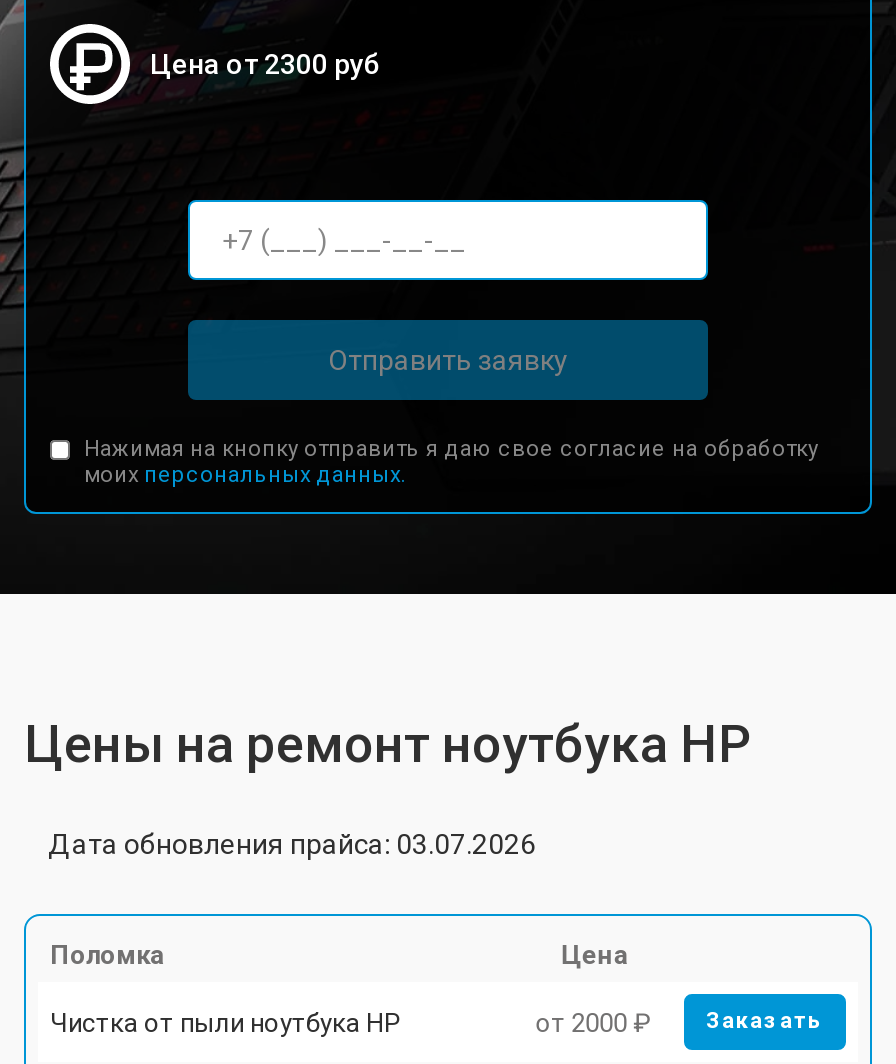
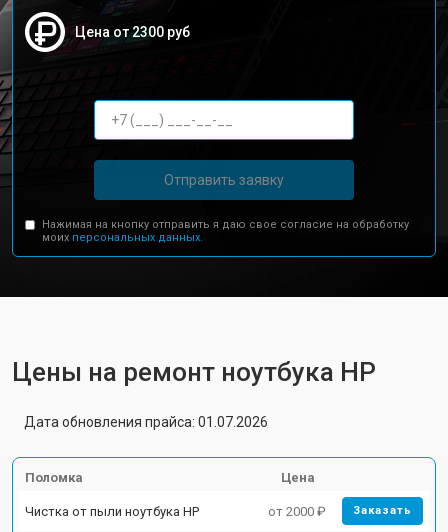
[48,828,536,860] Дата обновления прайса: 03.07.2026 -> [24,414,268,430] Дата обновления прайса: 01.07.2026

